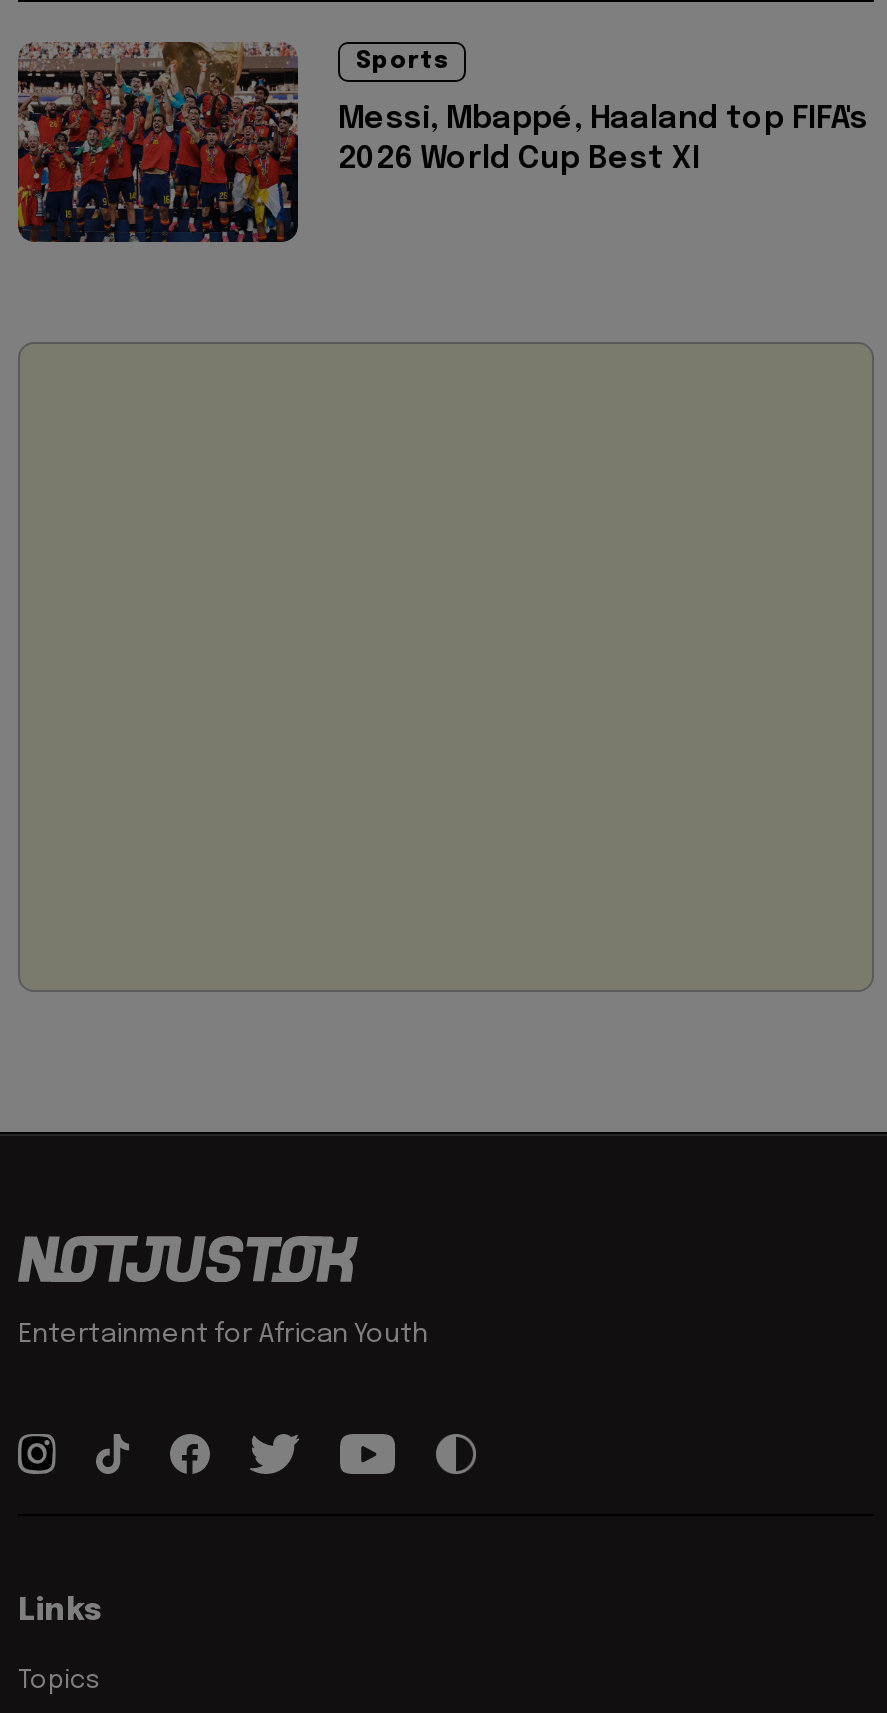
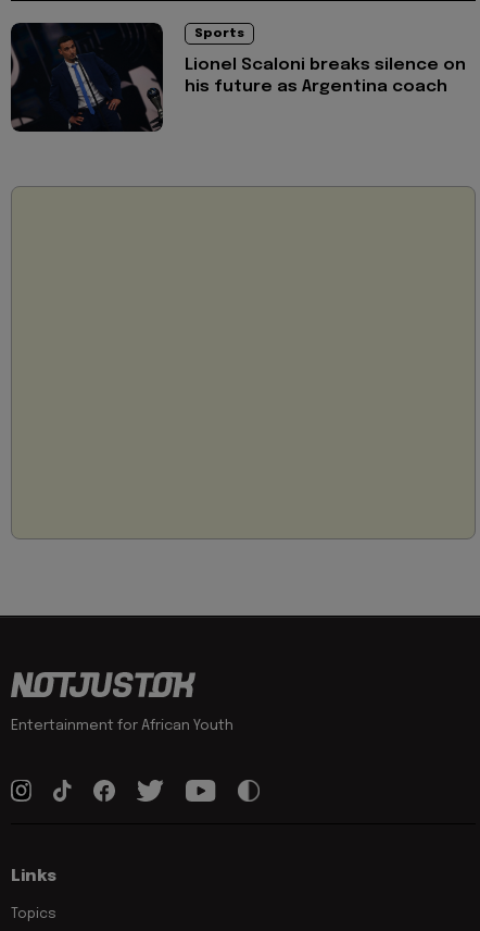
[16,40,868,244] [image] | Messi, Mbappé, Haaland top FIFA's | 2026 World Cup Best XI -> [10,22,466,133] [image] | Lionel Scaloni breaks silence on | his future as Argentina coach

